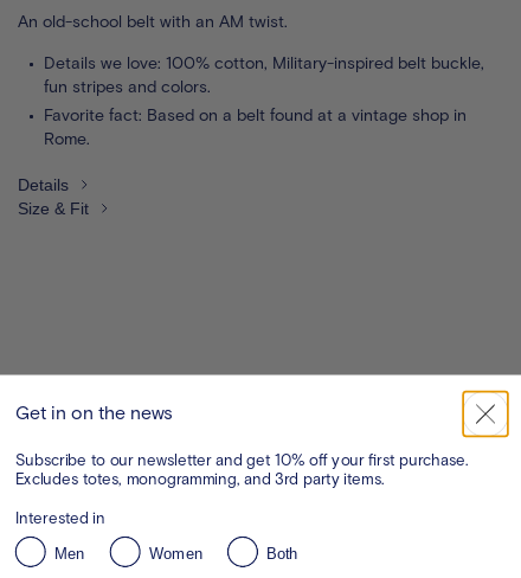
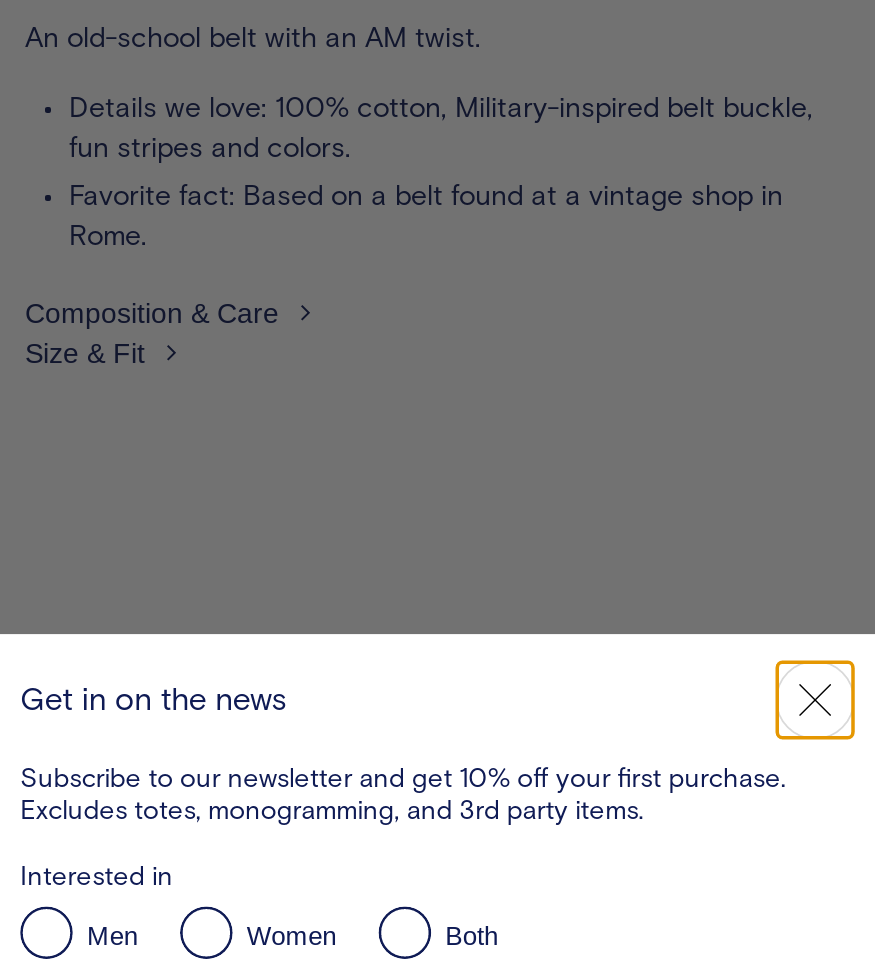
[18,176,69,195] Details -> [25,298,279,330] Composition & Care

